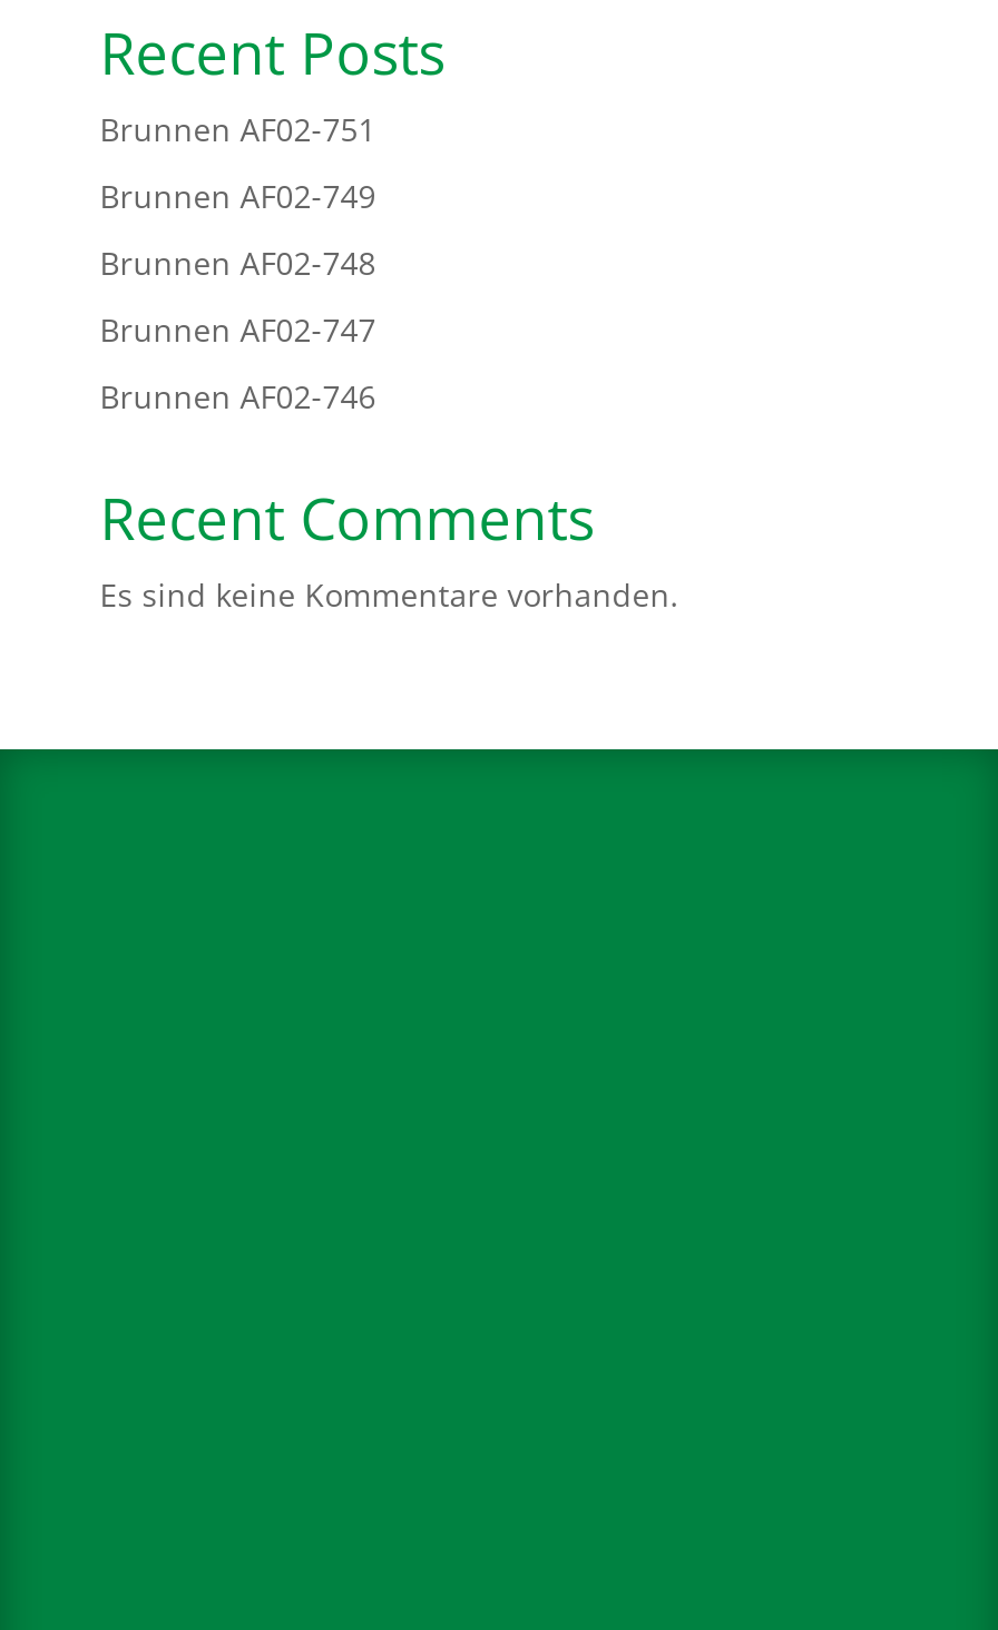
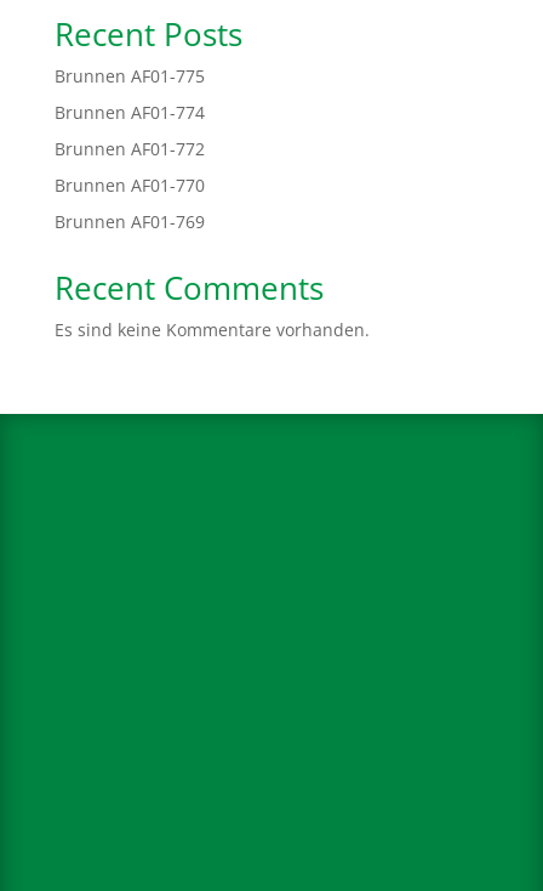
[100,108,376,150] Brunnen AF02-751 -> [54,64,205,87] Brunnen AF01-775
[100,175,376,217] Brunnen AF02-749 -> [54,101,205,124] Brunnen AF01-774
[100,242,376,284] Brunnen AF02-748 -> [54,137,205,160] Brunnen AF01-772
[100,308,376,351] Brunnen AF02-747 -> [54,174,205,197] Brunnen AF01-770
[100,375,376,418] Brunnen AF02-746 -> [54,210,205,233] Brunnen AF01-769

